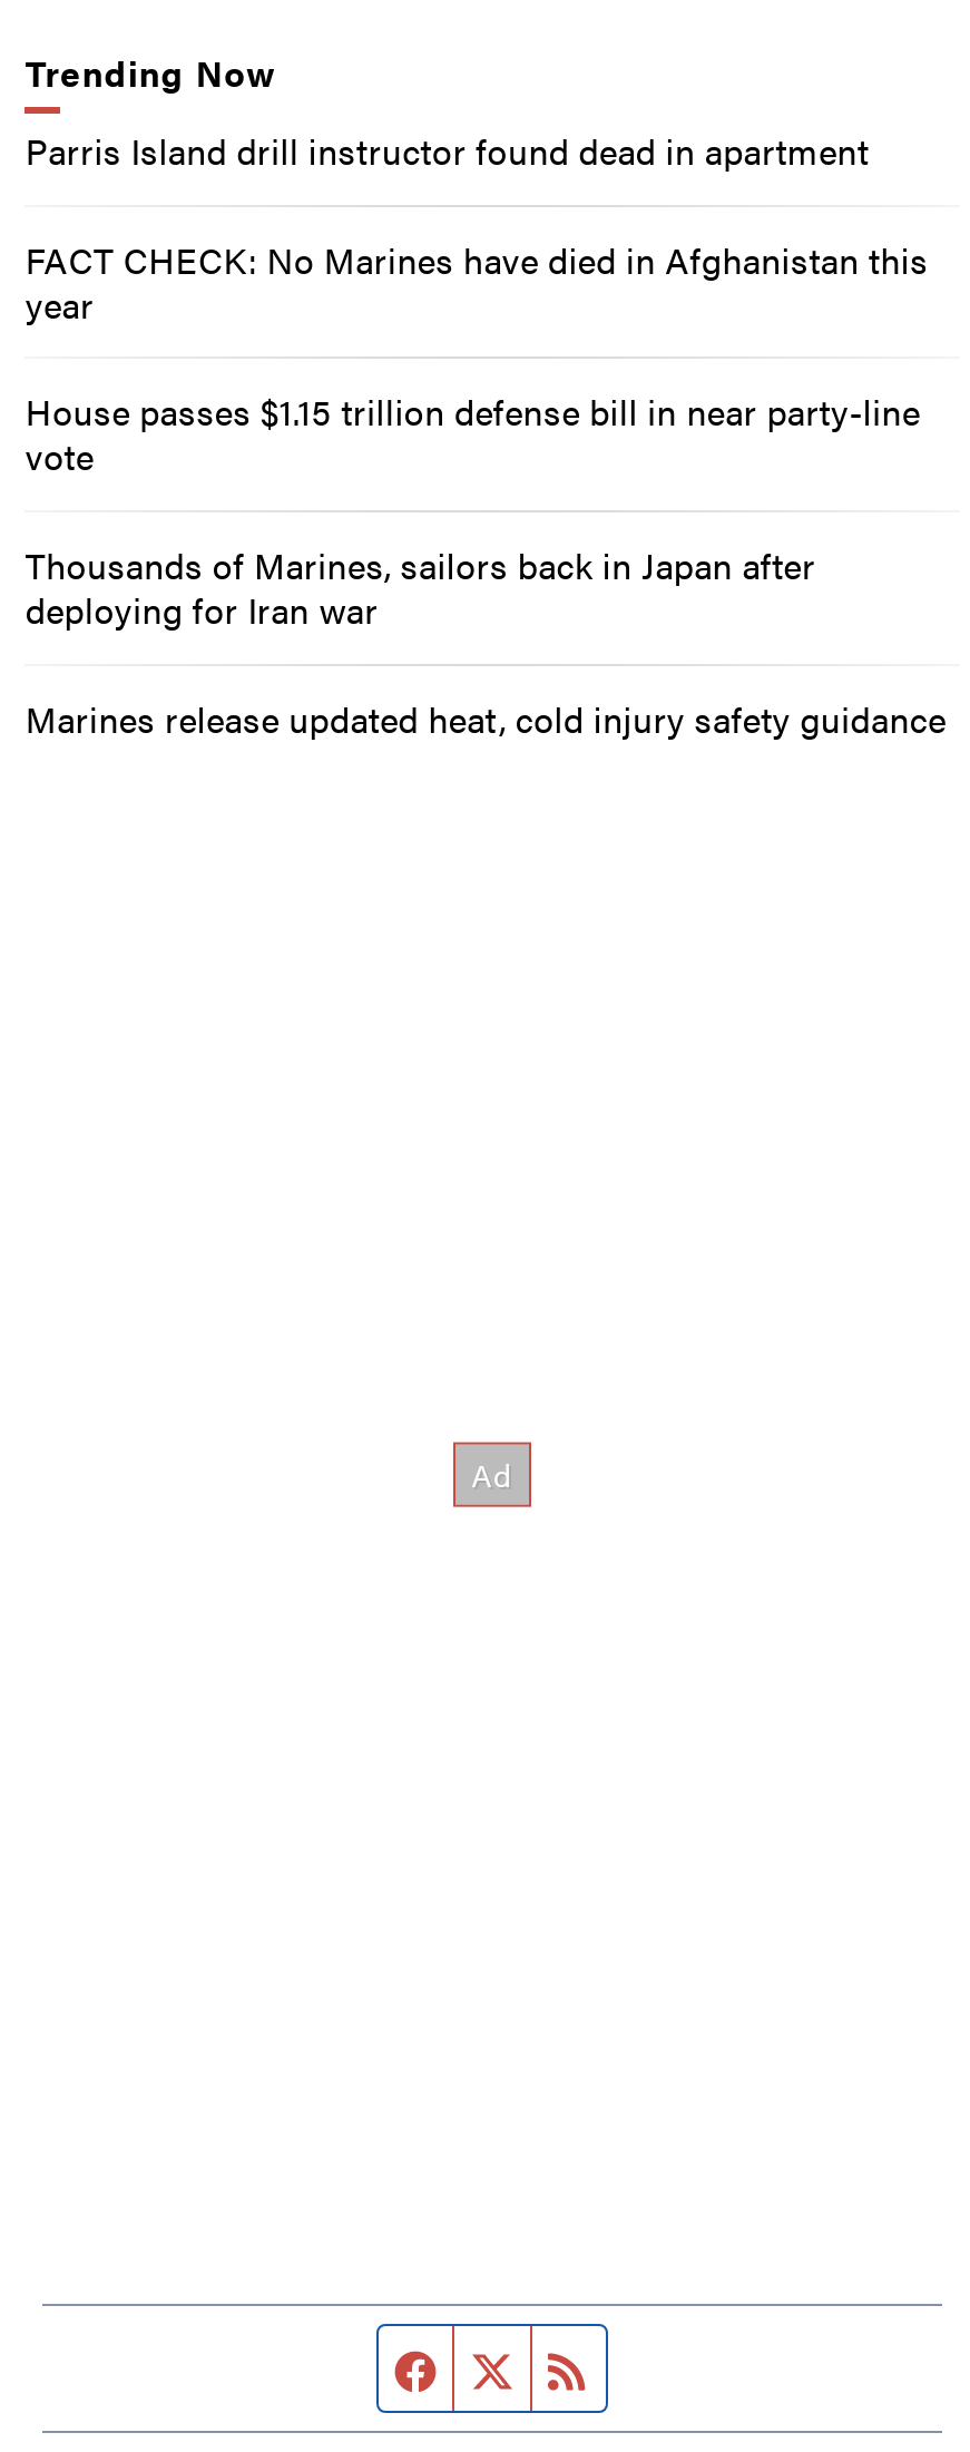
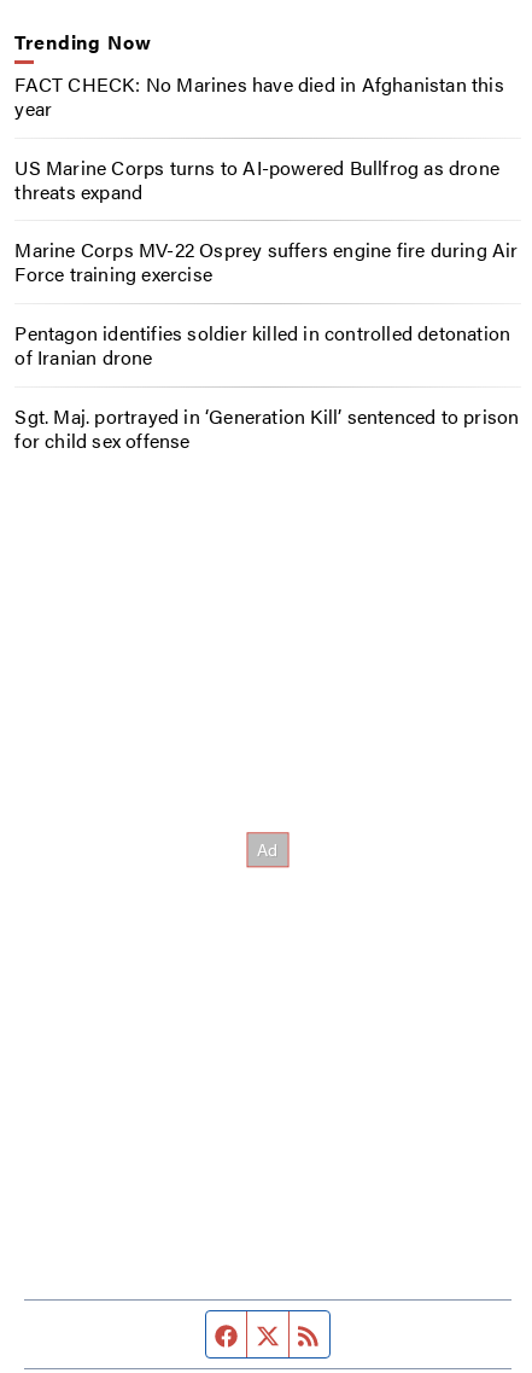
[25,124,869,175] Parris Island drill instructor found dead in apartment -> none
moved [25,233,928,329] -> [15,70,504,122]: FACT CHECK: No Marines have died in Afghanistan this | year
[25,386,946,744] House passes $1.15 trillion defense bill in near party-line | vote | Thousands of Marines, sailors back in Japan after | deploying for Iran war | Marines release updated heat, cold injury safety guidance -> [15,153,519,454] US Marine Corps turns to AI-powered Bullfrog as drone | threats expand | Marine Corps MV-22 Osprey suffers engine fire during Air | Force training exercise | Pentagon identifies soldier killed in controlled detonation | of Iranian drone | Sgt. Maj. portrayed in ‘Generation Kill’ sentenced to prison | for child sex offense

